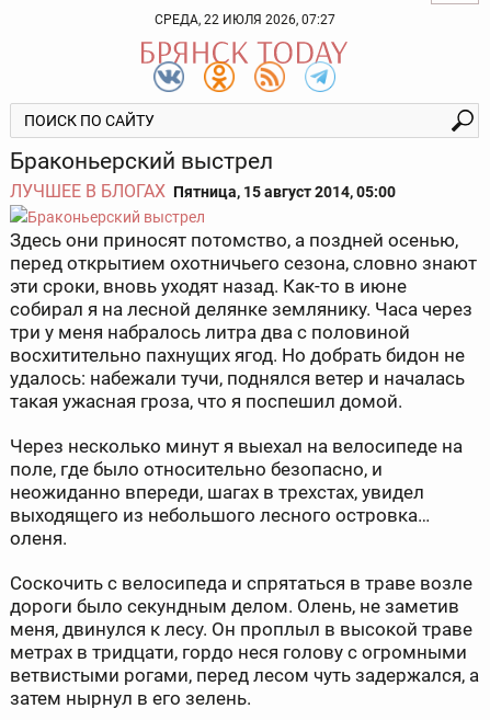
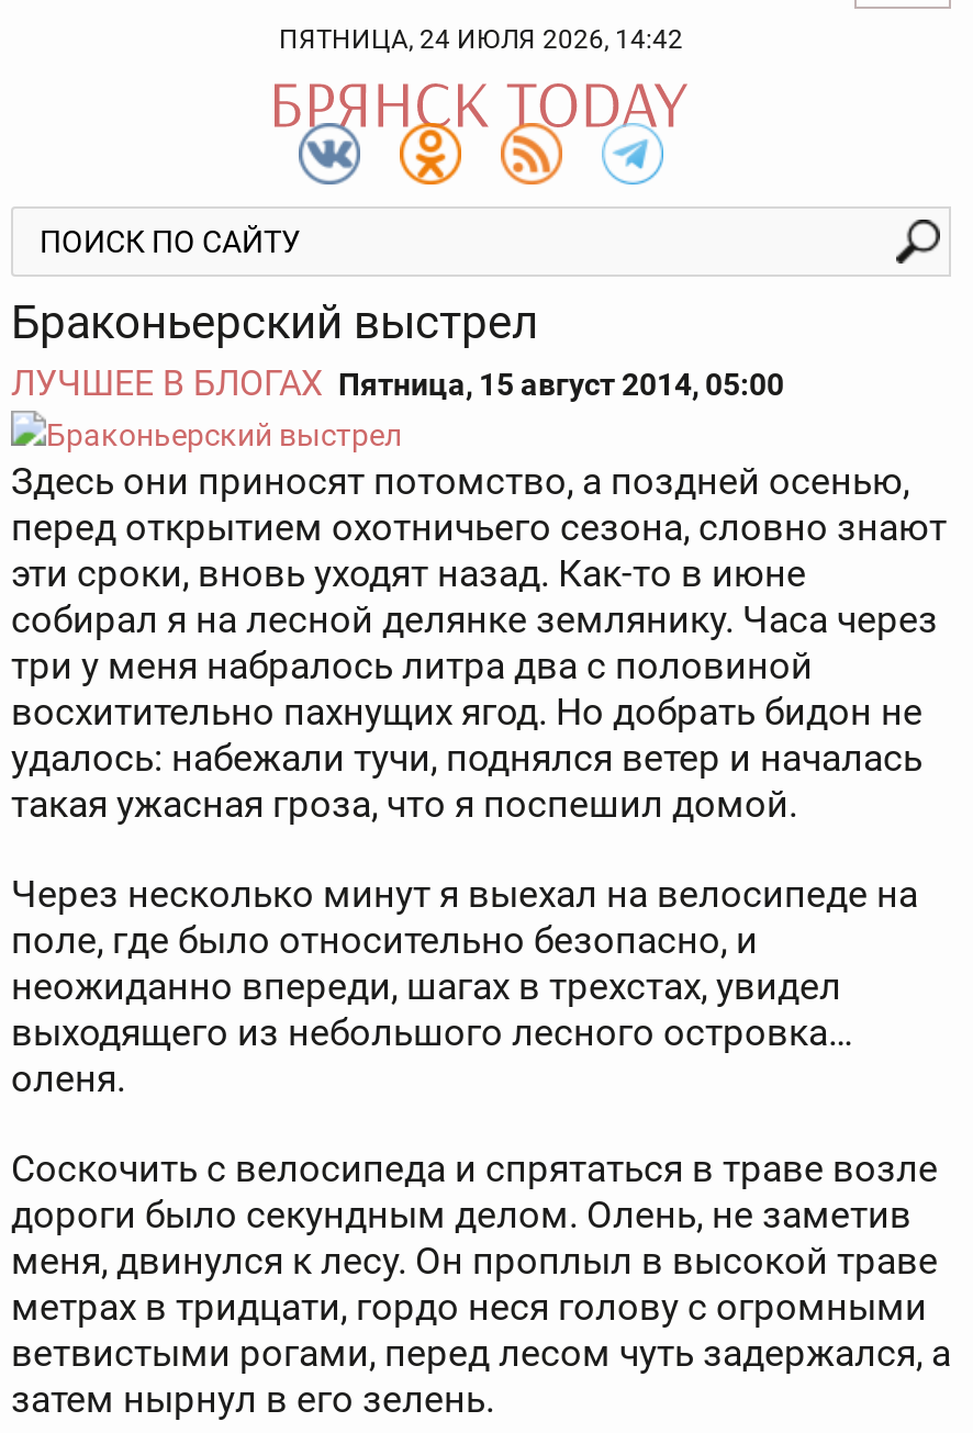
[154,12,335,27] СРЕДА, 22 ИЮЛЯ 2026, 07:27 -> [279,24,683,55] ПЯТНИЦА, 24 ИЮЛЯ 2026, 14:42

